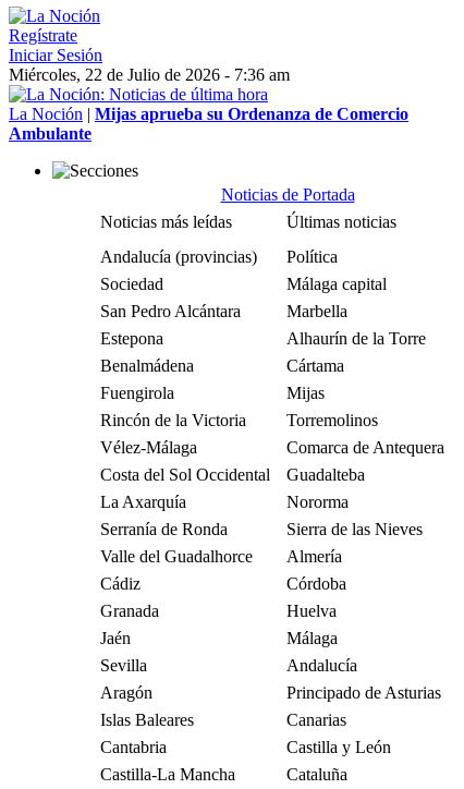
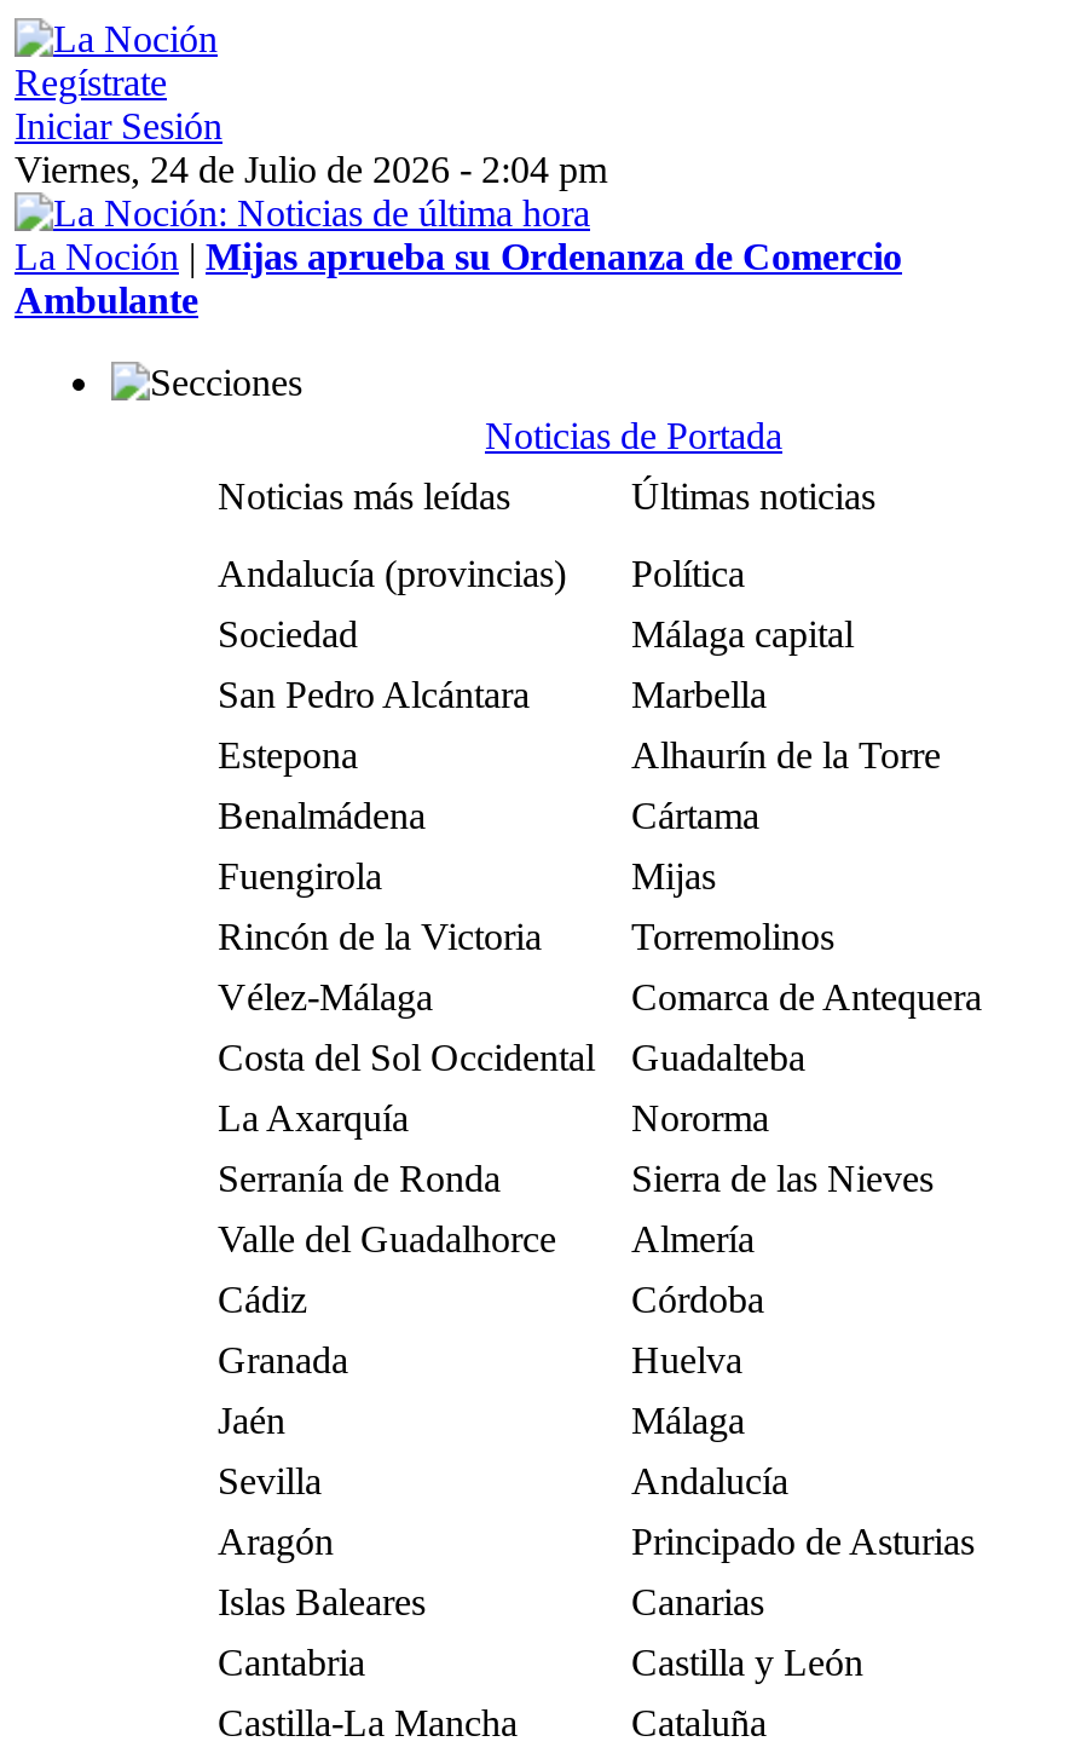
[9,65,290,84] Miércoles, 22 de Julio de 2026 - 7:36 am -> [15,149,607,190] Viernes, 24 de Julio de 2026 - 2:04 pm

